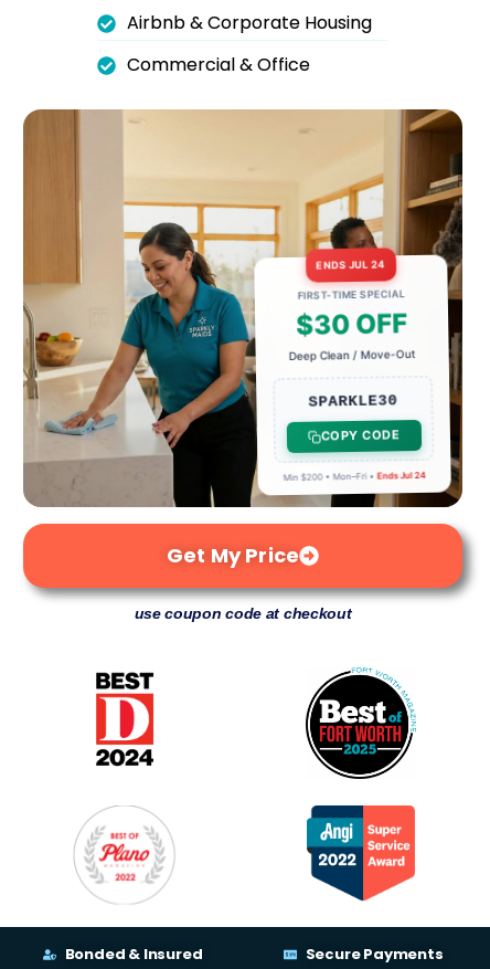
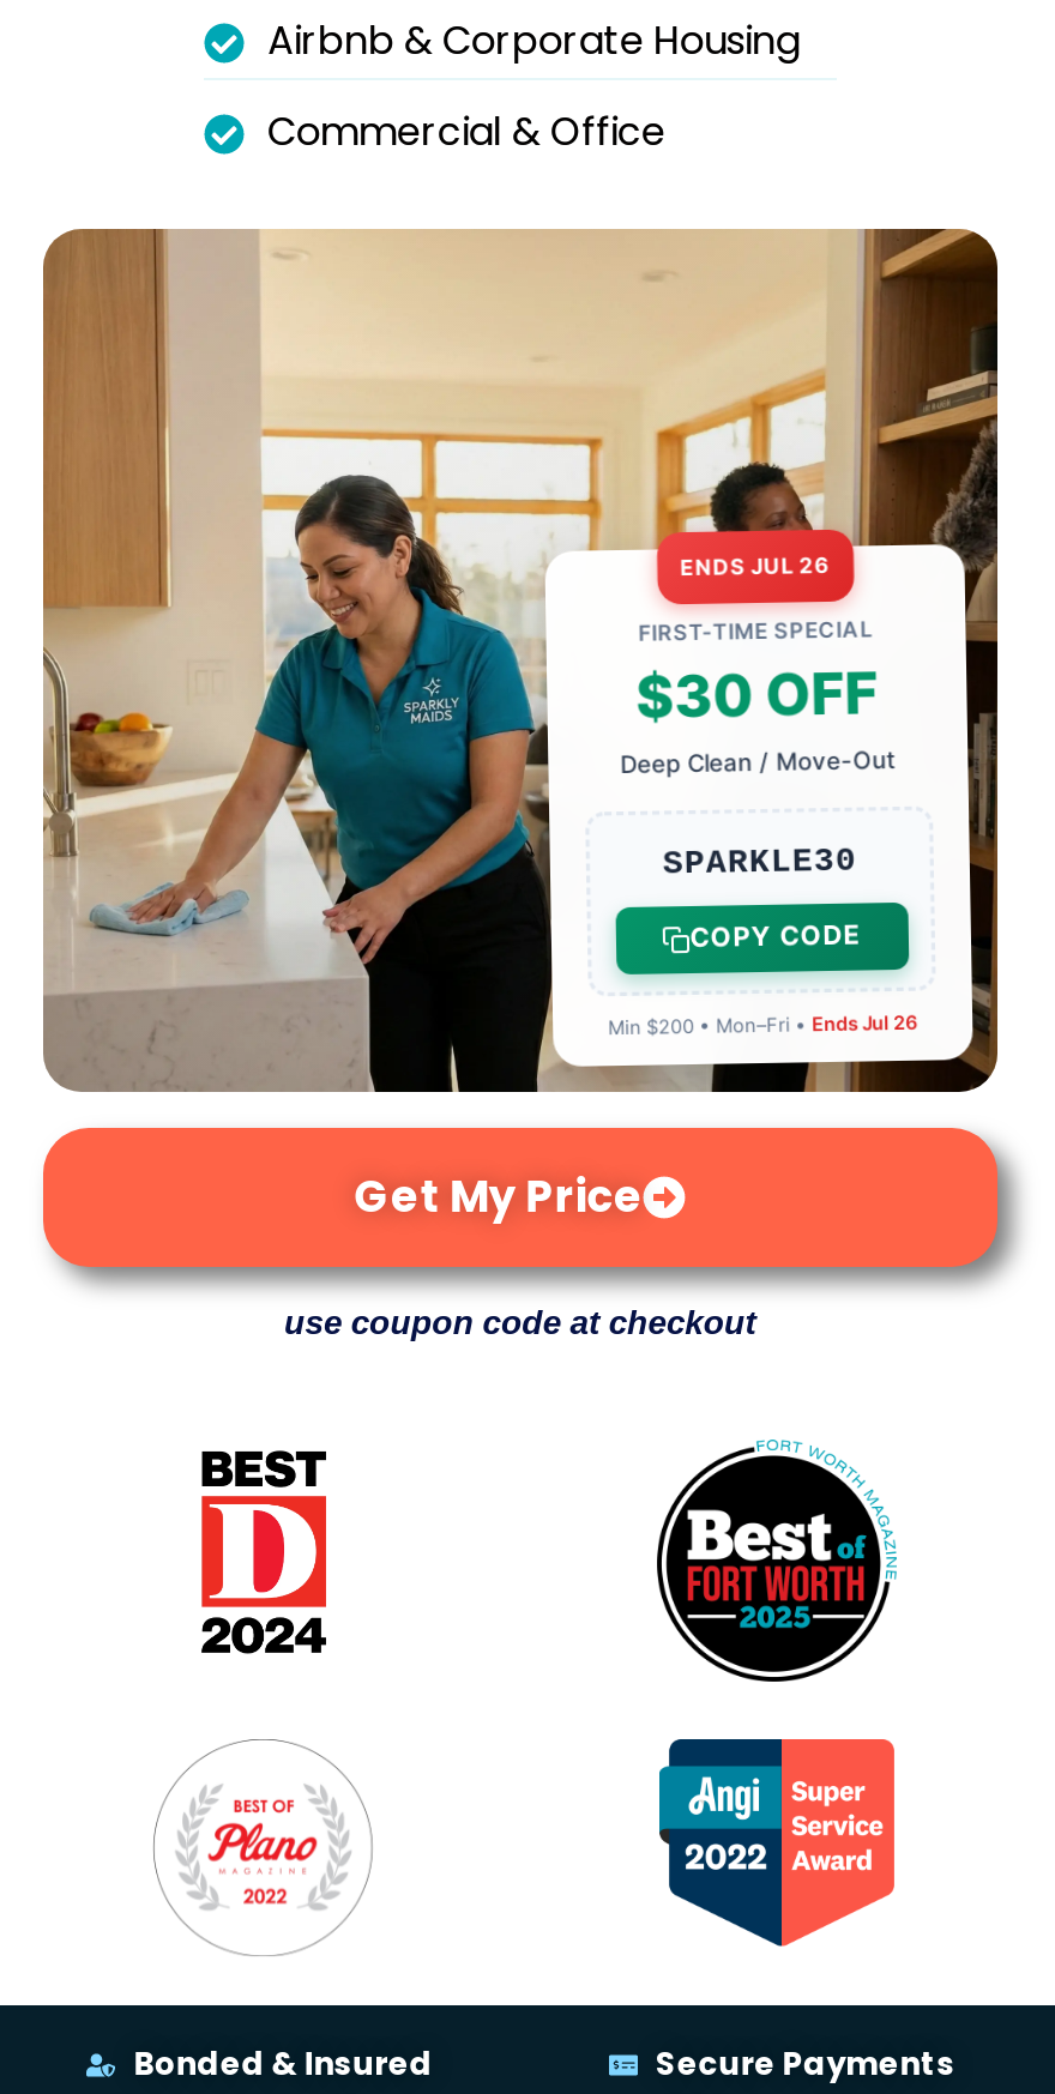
[316,258,385,271] ENDS JUL 24 -> [680,552,830,581] ENDS JUL 26
[283,470,426,483] Min $200 • Mon–Fri • Ends Jul 24 -> [608,1010,918,1040] Min $200 • Mon–Fri • Ends Jul 26

